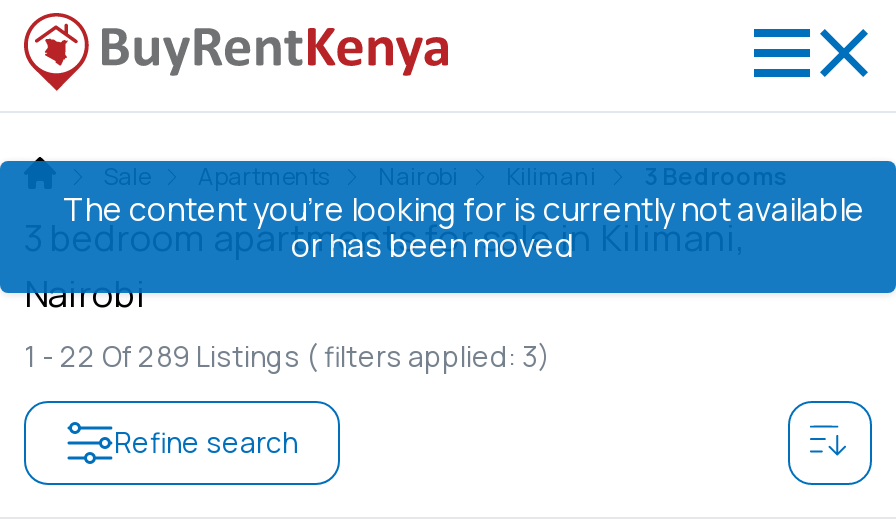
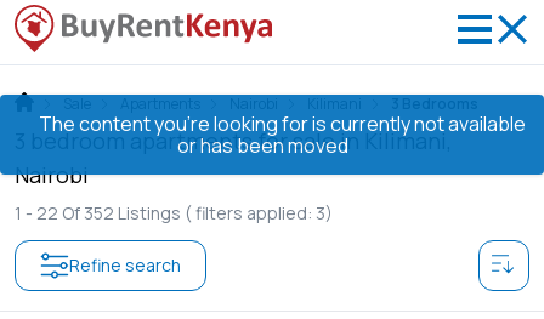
[24,337,550,375] 1 - 22 Of 289 Listings ( filters applied: 3) -> [15,201,333,224] 1 - 22 Of 352 Listings ( filters applied: 3)

